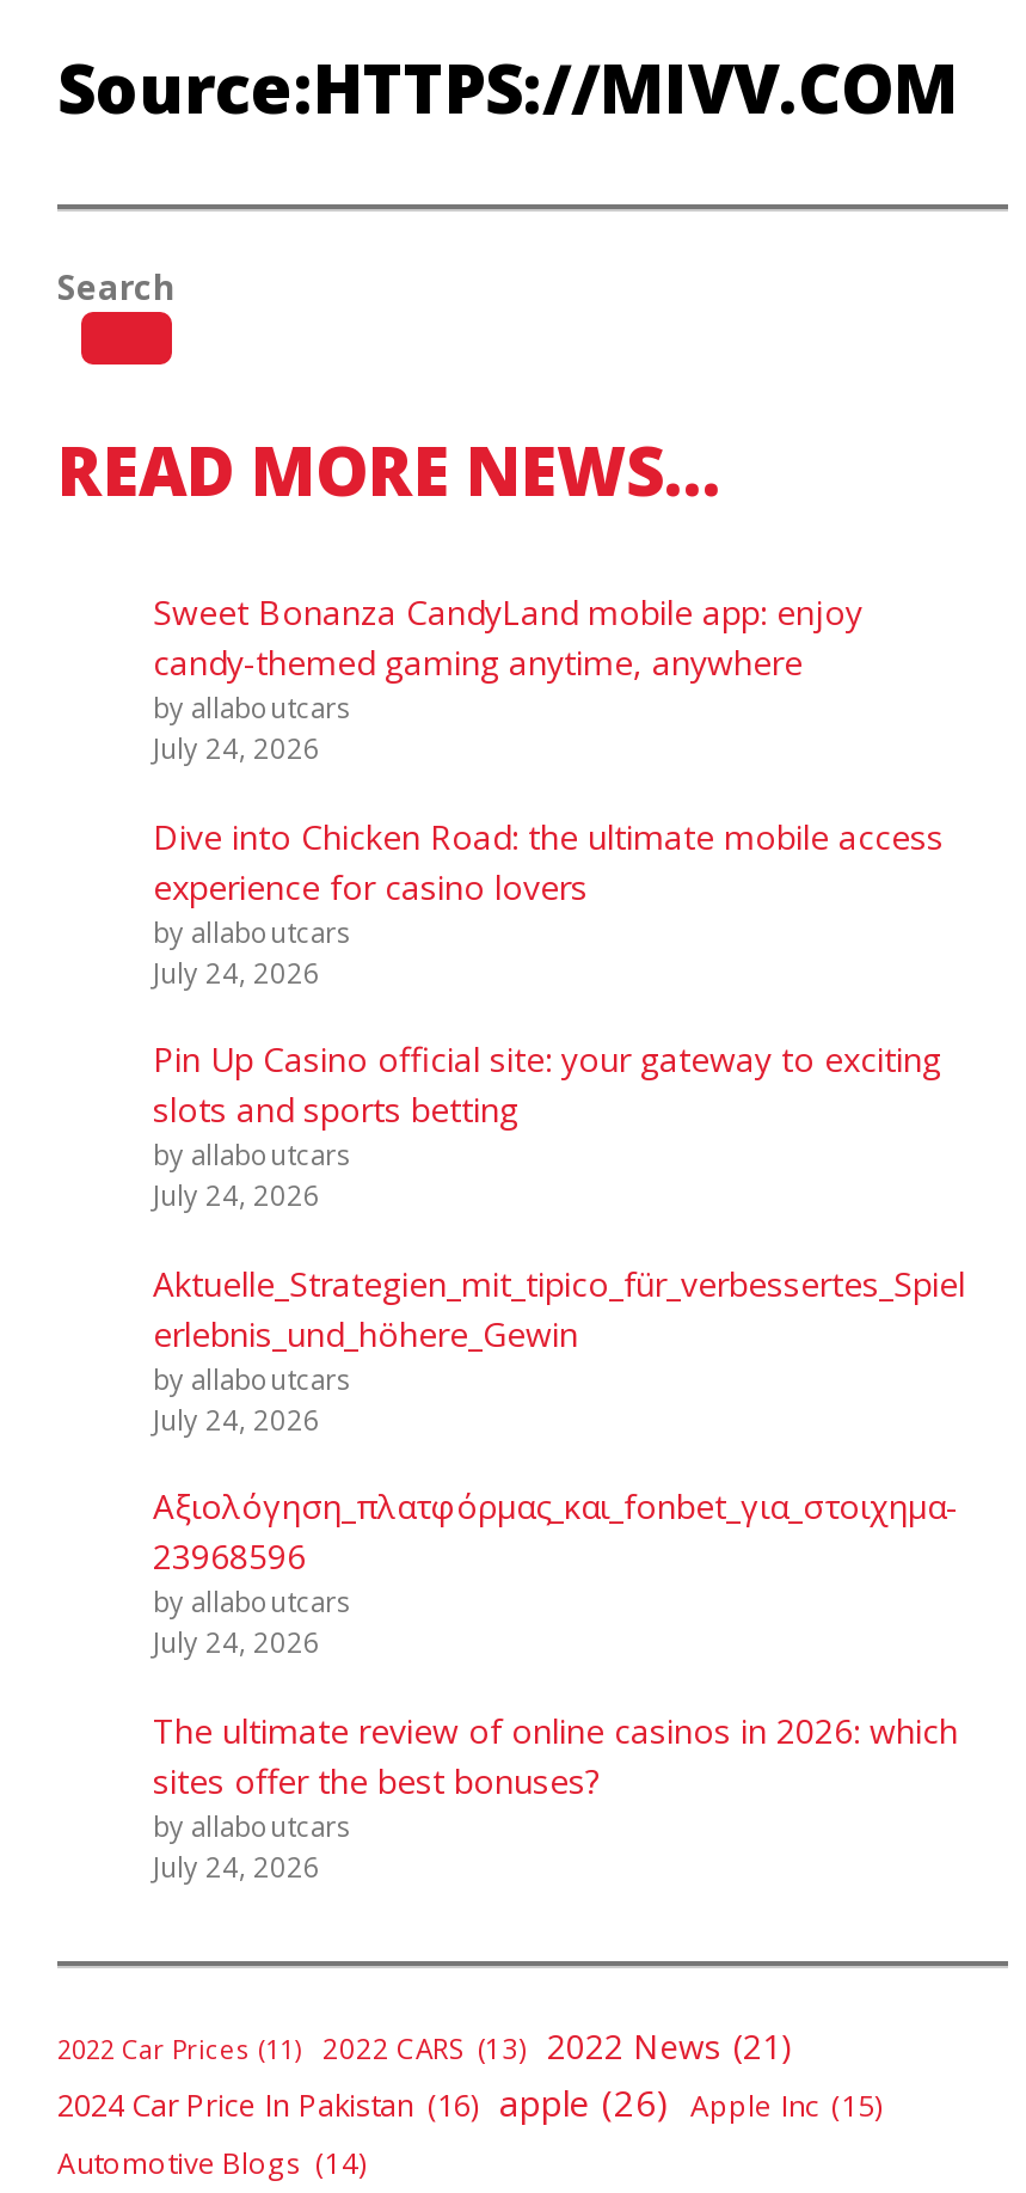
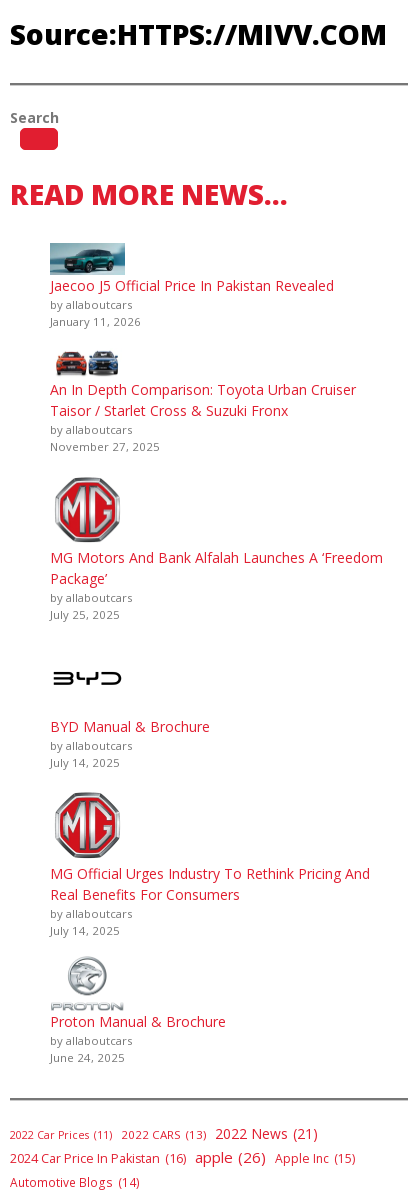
[153,590,862,685] Sweet Bonanza CandyLand mobile app: enjoy | candy-themed gaming anytime, anywhere -> [50,276,334,295] Jaecoo J5 Official Price In Pakistan Revealed
[153,731,320,767] July 24, 2026 -> [50,314,141,329] January 11, 2026
[153,813,944,909] Dive into Chicken Road: the ultimate mobile access | experience for casino lovers -> [50,380,356,420] An In Depth Comparison: Toyota Urban Cruiser | Taisor / Starlet Cross & Suzuki Fronx
[153,954,320,990] July 24, 2026 -> [50,439,160,454] November 27, 2025
[153,1037,941,1132] Pin Up Casino official site: your gateway to exciting | slots and sports betting -> [50,548,383,588] MG Motors And Bank Alfalah Launches A ‘Freedom | Package’
[153,1178,320,1213] July 24, 2026 -> [50,607,120,622] July 25, 2025
[153,1260,965,1356] Aktuelle_Strategien_mit_tipico_für_verbessertes_Spiel | erlebnis_und_höhere_Gewin -> [50,717,210,736] BYD Manual & Brochure
[153,1401,320,1437] July 24, 2026 -> [50,755,120,770] July 14, 2025
[153,1484,958,1579] Αξιολόγηση_πλατφόρμας_και_fonbet_για_στοιχημα- | 23968596 -> [50,864,370,904] MG Official Urges Industry To Rethink Pricing And | Real Benefits For Consumers
[153,1625,320,1660] July 24, 2026 -> [50,923,120,938] July 14, 2025
[153,1707,958,1803] The ultimate review of online casinos in 2026: which | sites offer the best bonuses? -> [50,1012,226,1031] Proton Manual & Brochure
[153,1848,320,1884] July 24, 2026 -> [50,1050,125,1065] June 24, 2025

